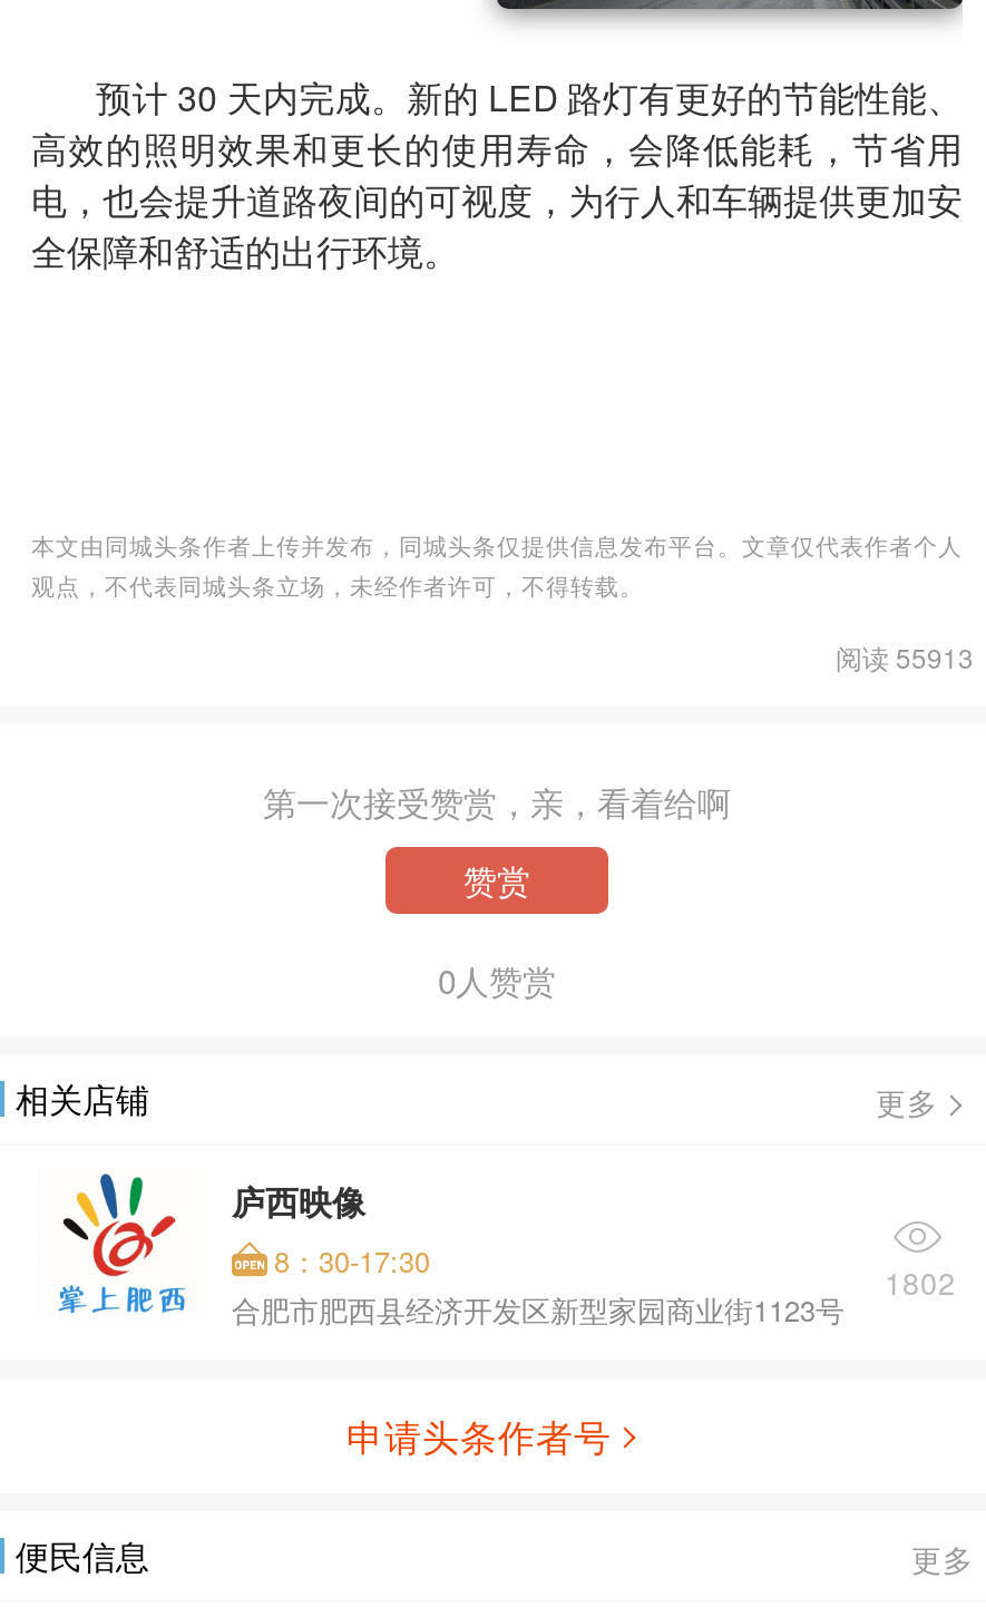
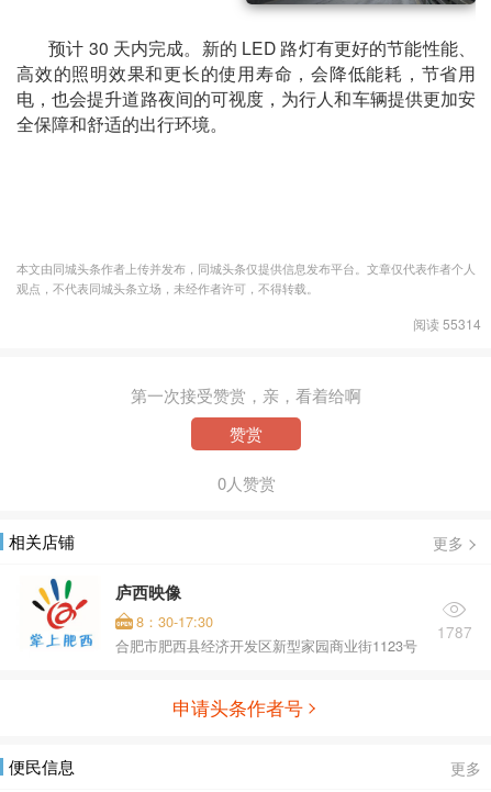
[836,637,974,675] 阅读 55913 -> [413,314,481,333] 阅读 55314
[885,1262,956,1304] 1802 -> [437,622,472,643] 1787

